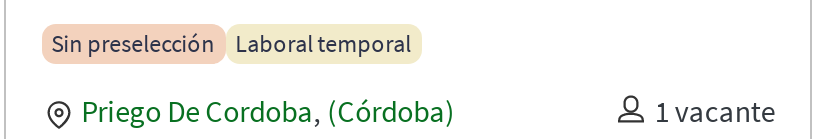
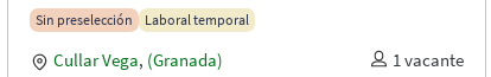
[81,92,455,130] Priego De Cordoba, (Córdoba) -> [53,49,222,72] Cullar Vega, (Granada)

